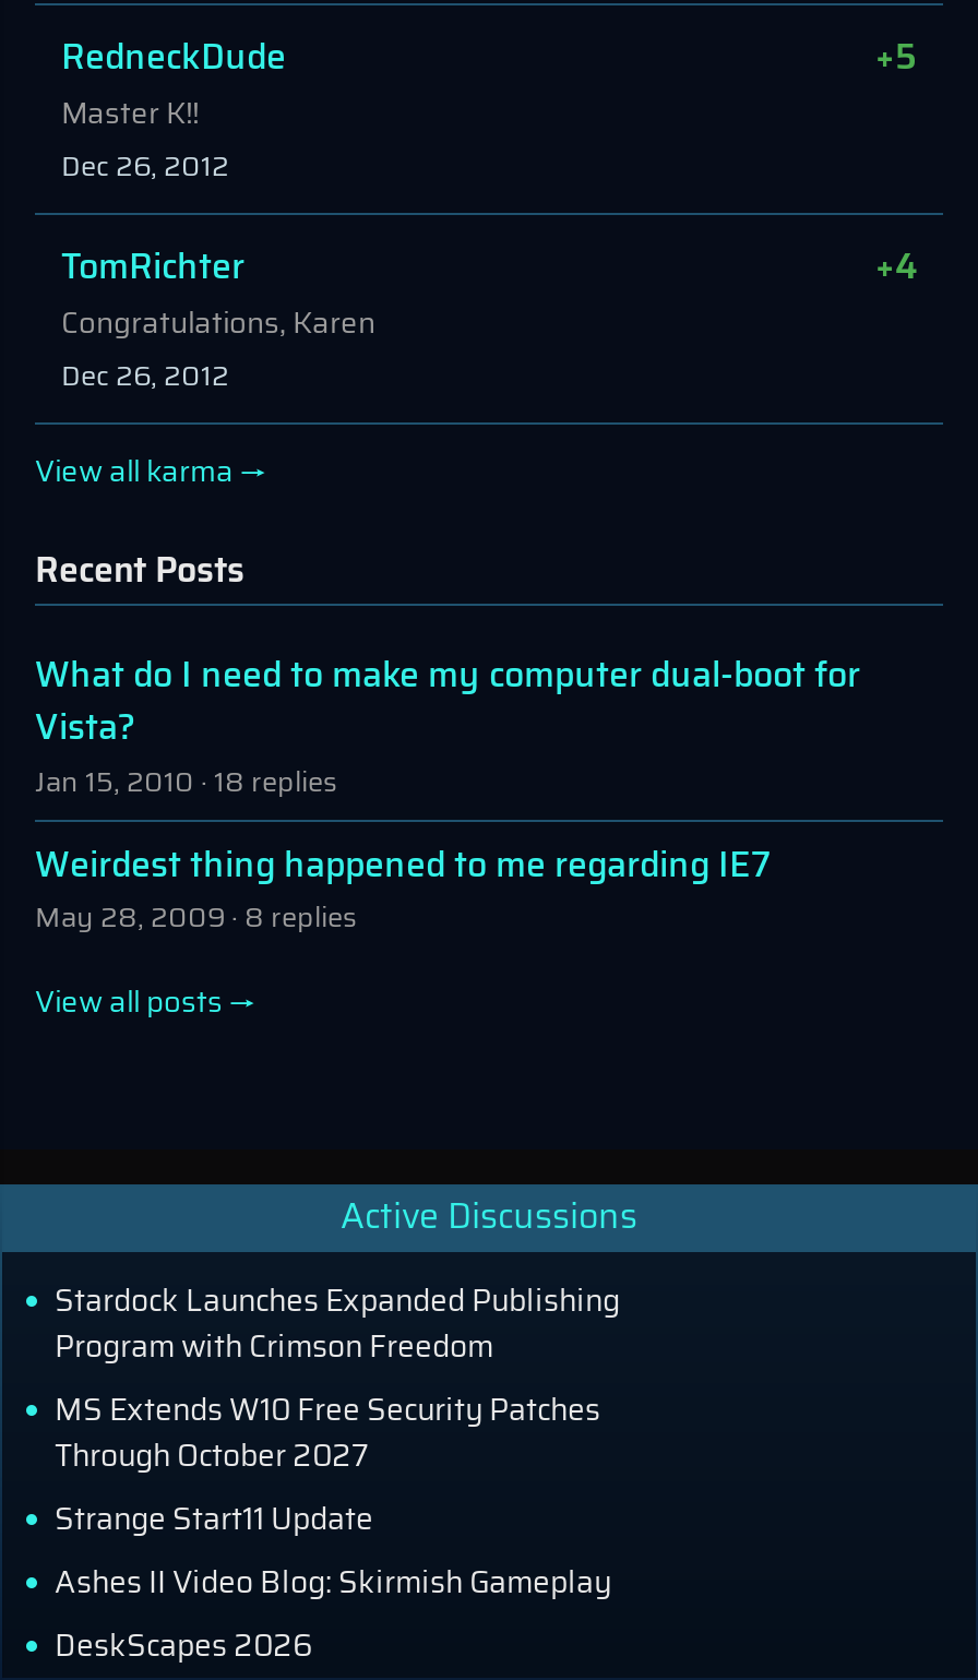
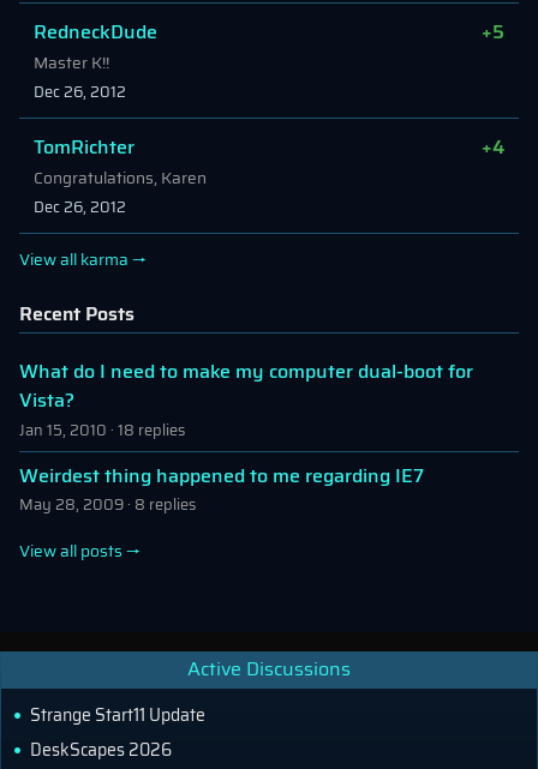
[55,1276,620,1479] Stardock Launches Expanded Publishing | Program with Crimson Freedom | MS Extends W10 Free Security Patches | Through October 2027 -> none
[55,1558,611,1606] Ashes II Video Blog: Skirmish Gameplay -> none

